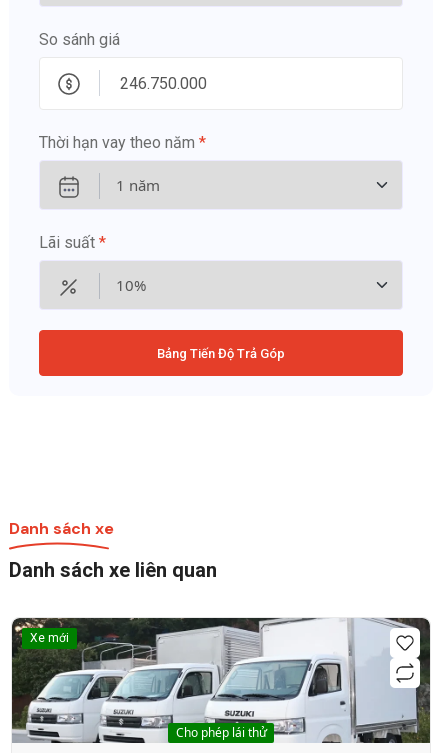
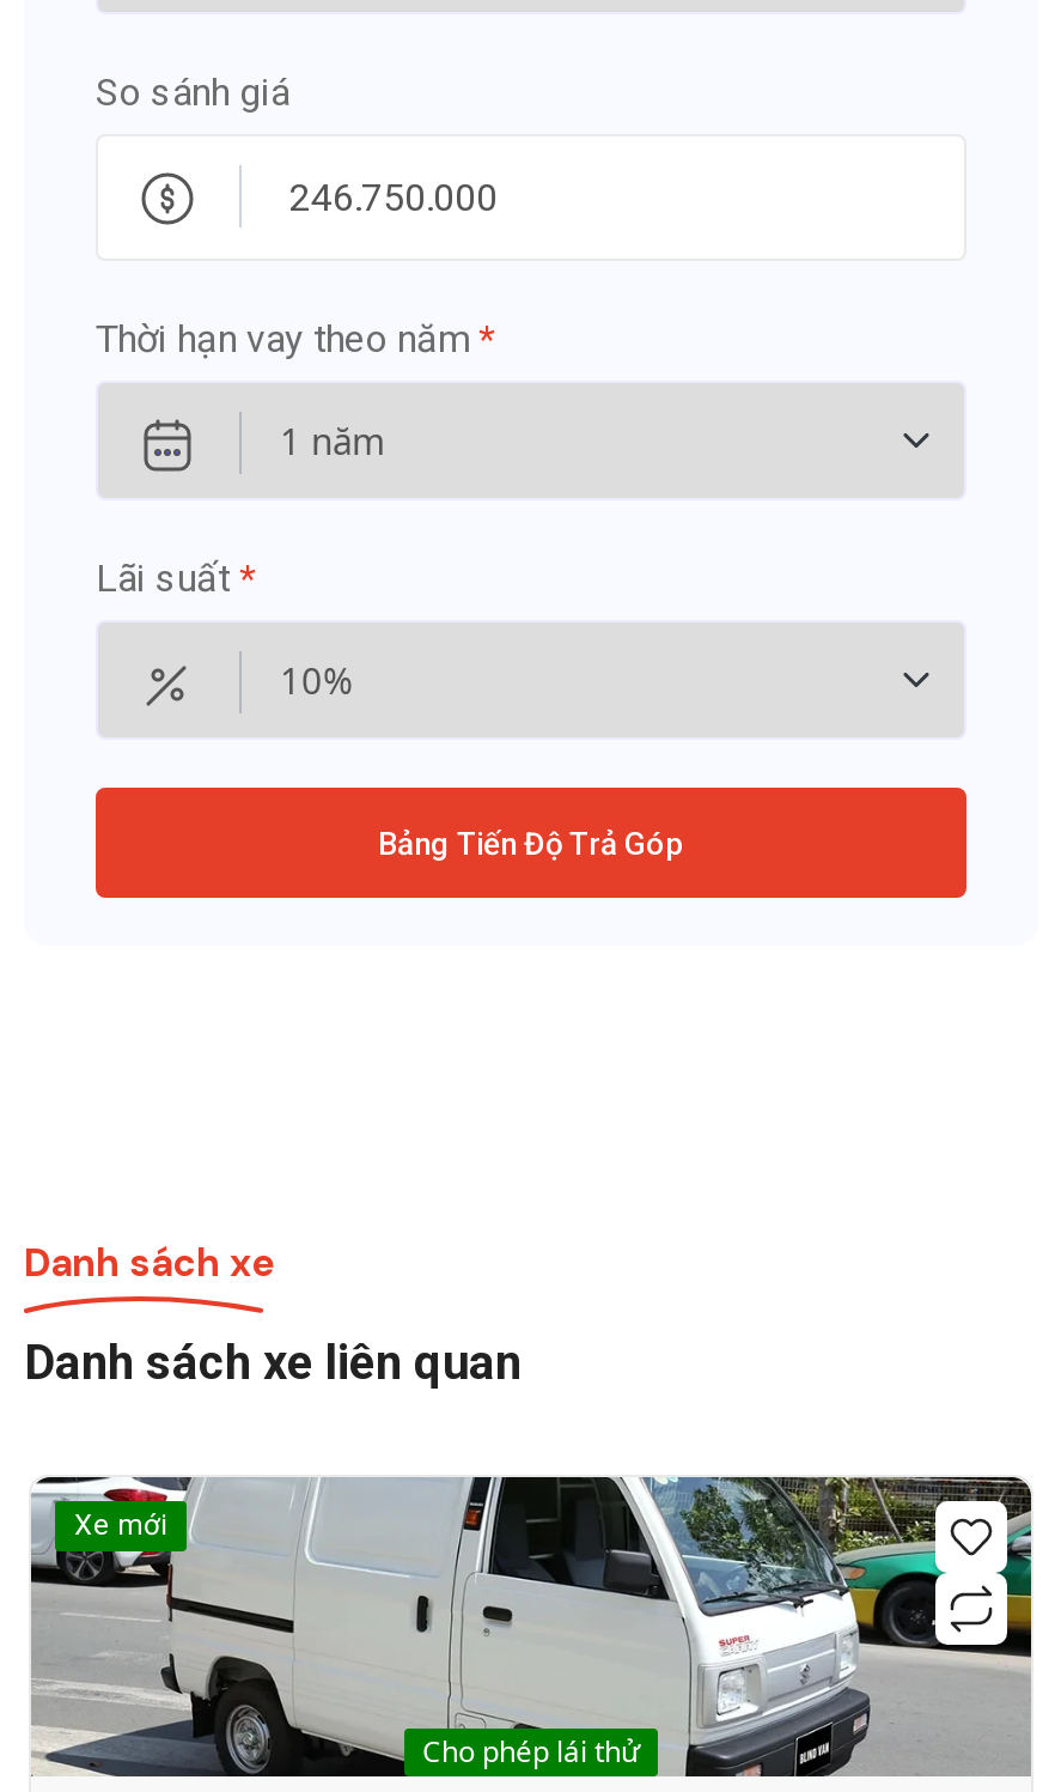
[11,617,430,744] [image] -> [31,1475,1033,1779] [image]

